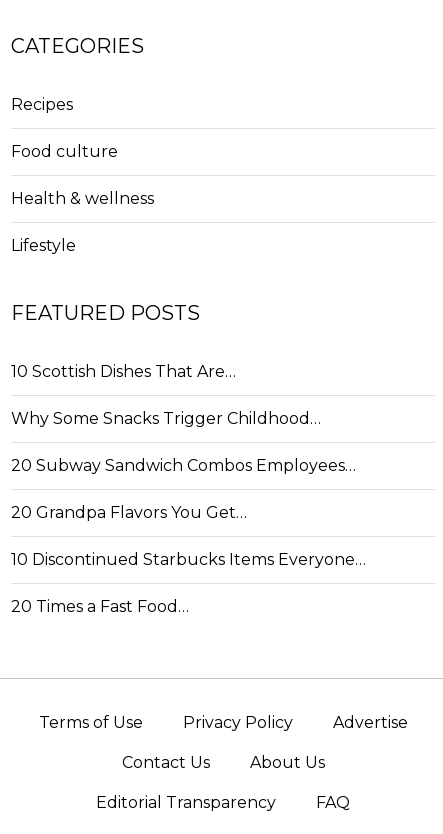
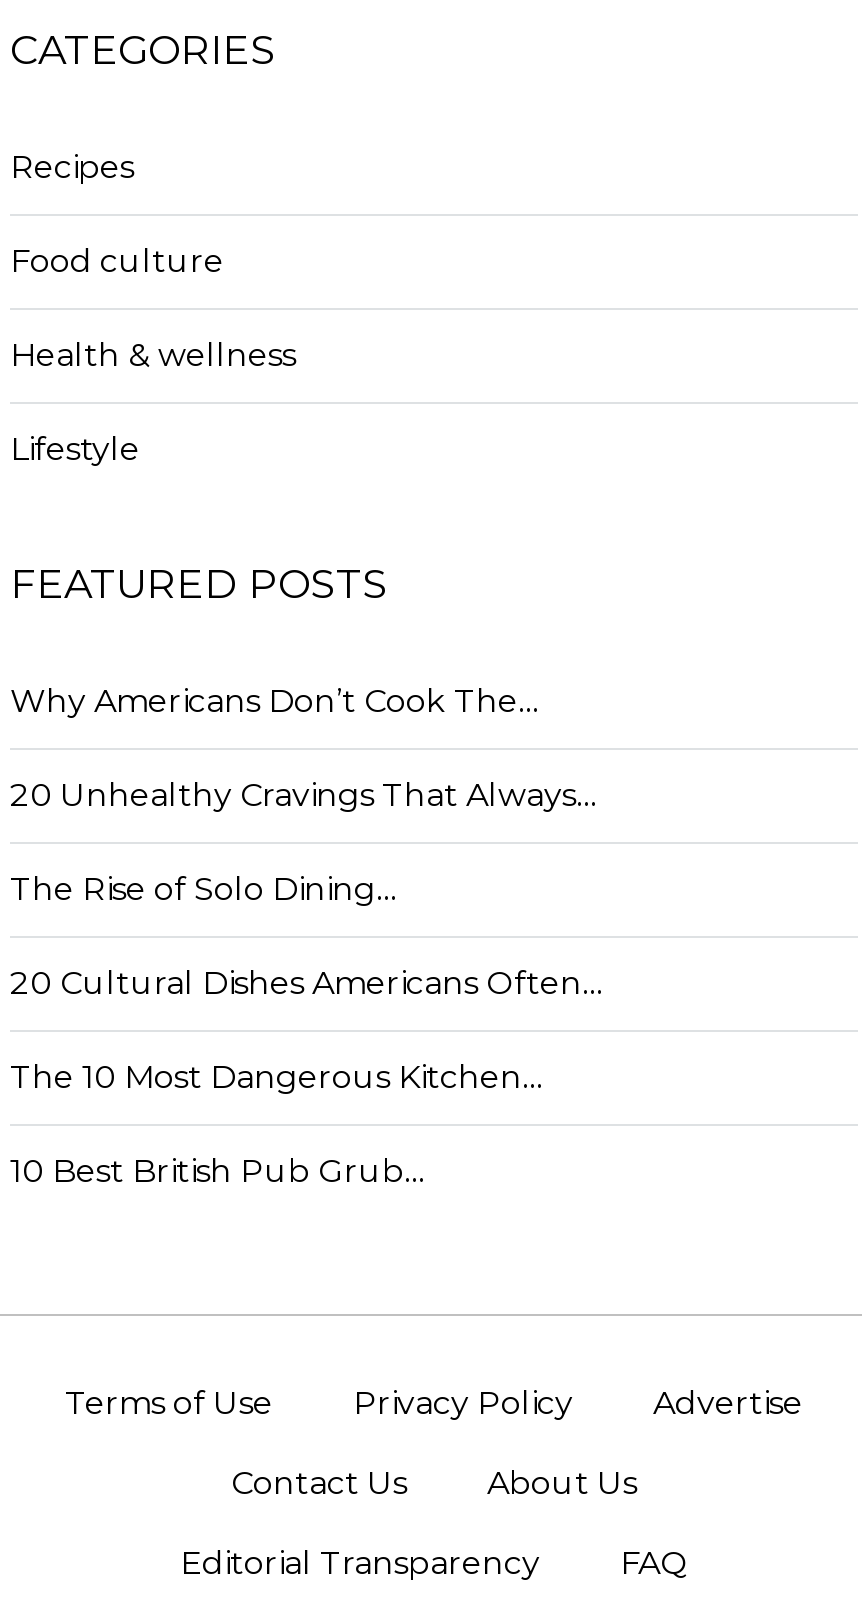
[11,362,236,381] 10 Scottish Dishes That Are… -> [10,683,540,721] Why Americans Don’t Cook The…
[11,409,321,428] Why Some Snacks Trigger Childhood… -> [10,777,598,815] 20 Unhealthy Cravings That Always…
[11,456,356,475] 20 Subway Sandwich Combos Employees… -> [10,871,398,909] The Rise of Solo Dining…
[11,503,247,522] 20 Grandpa Flavors You Get… -> [10,965,604,1003] 20 Cultural Dishes Americans Often…
[11,550,366,569] 10 Discontinued Starbucks Items Everyone… -> [10,1059,544,1097] The 10 Most Dangerous Kitchen…
[11,597,189,616] 20 Times a Fast Food… -> [10,1153,426,1191] 10 Best British Pub Grub…

